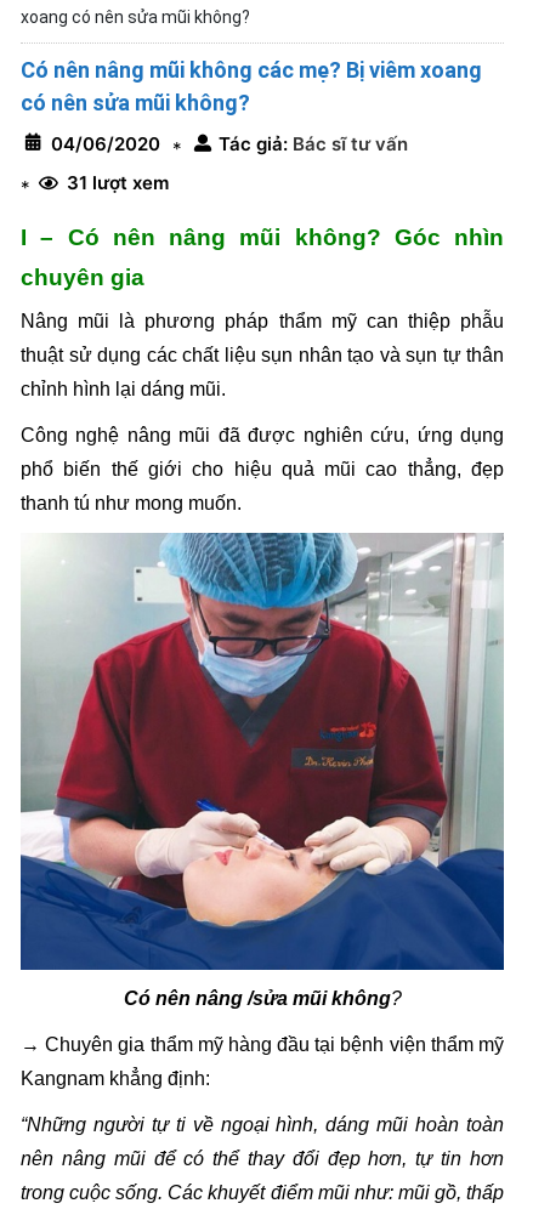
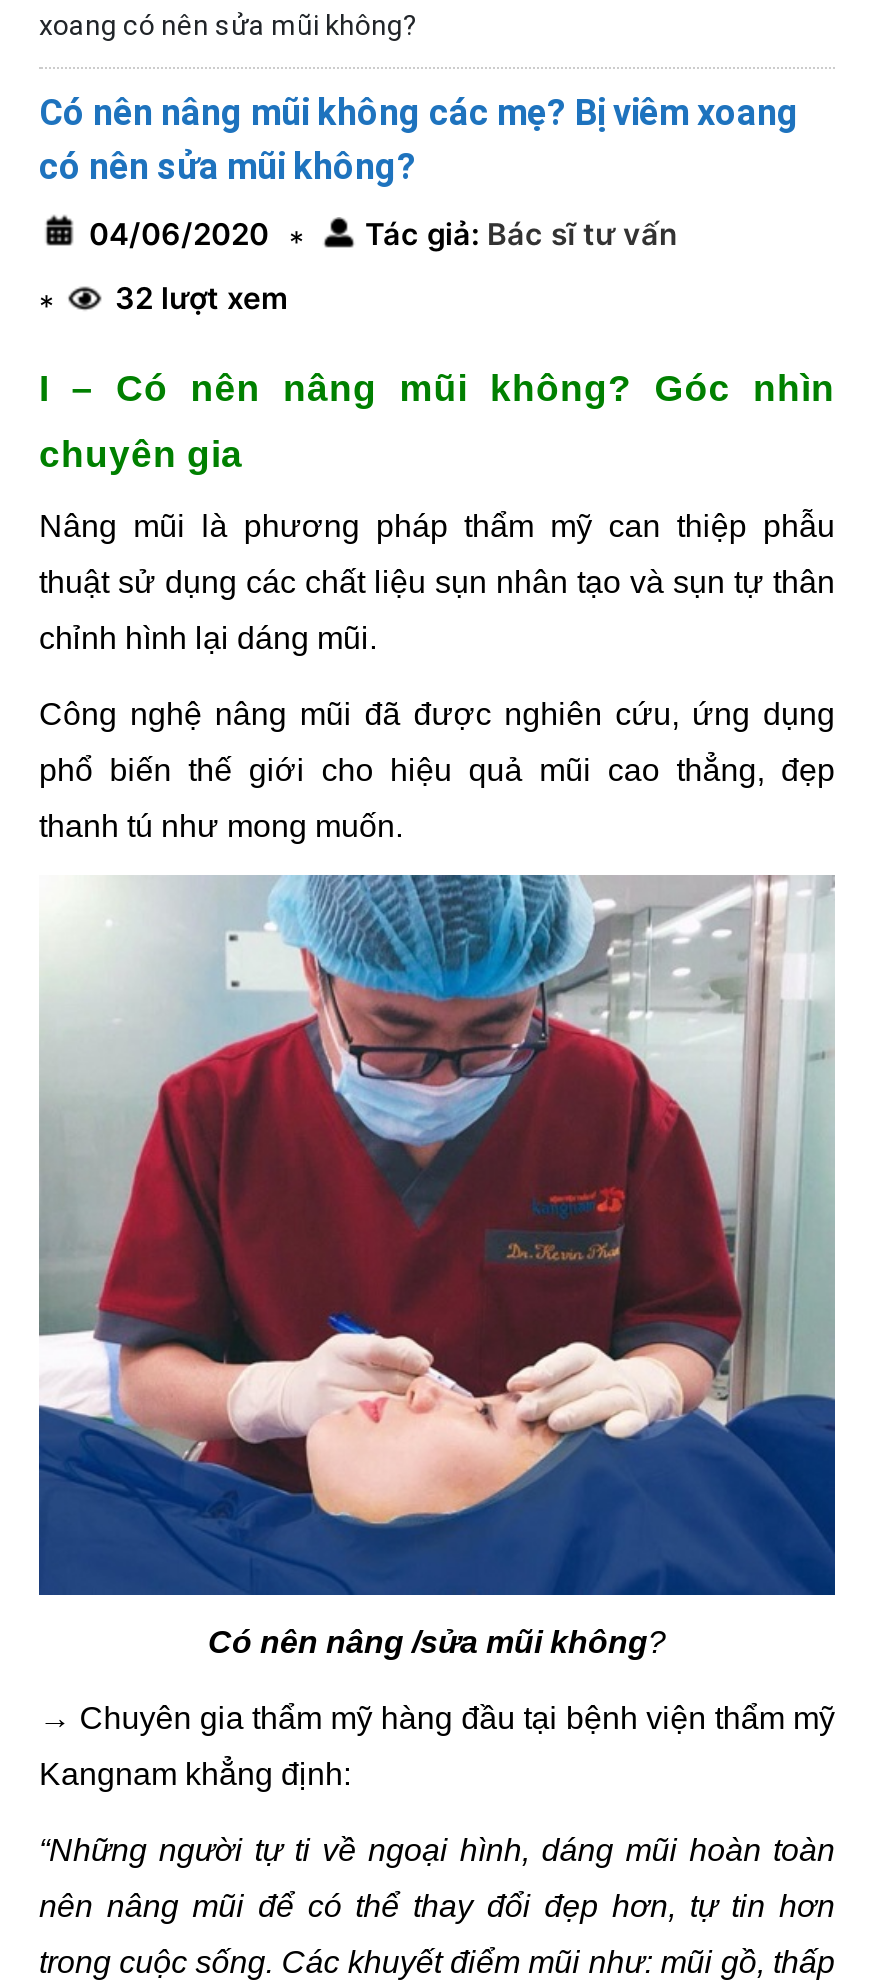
[67,171,169,194] 31 lượt xem -> [115,279,287,317] 32 lượt xem

